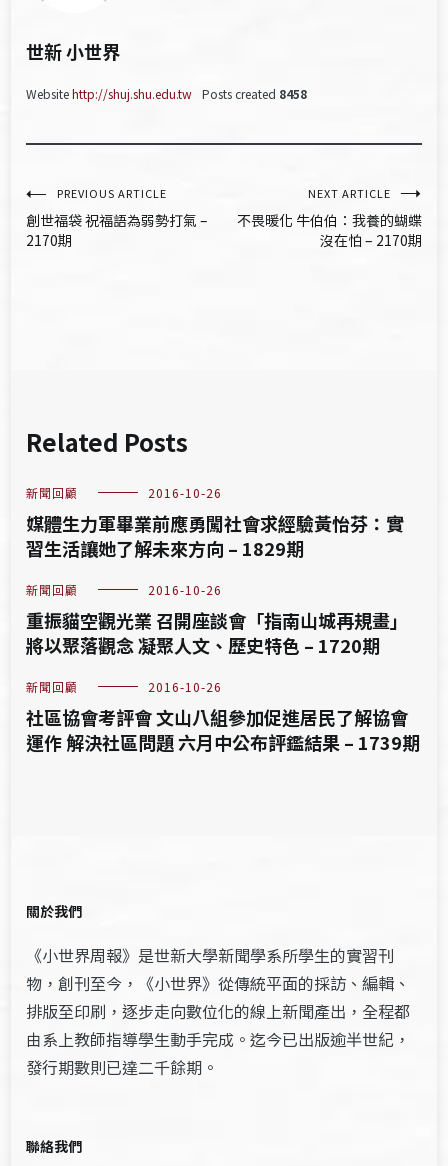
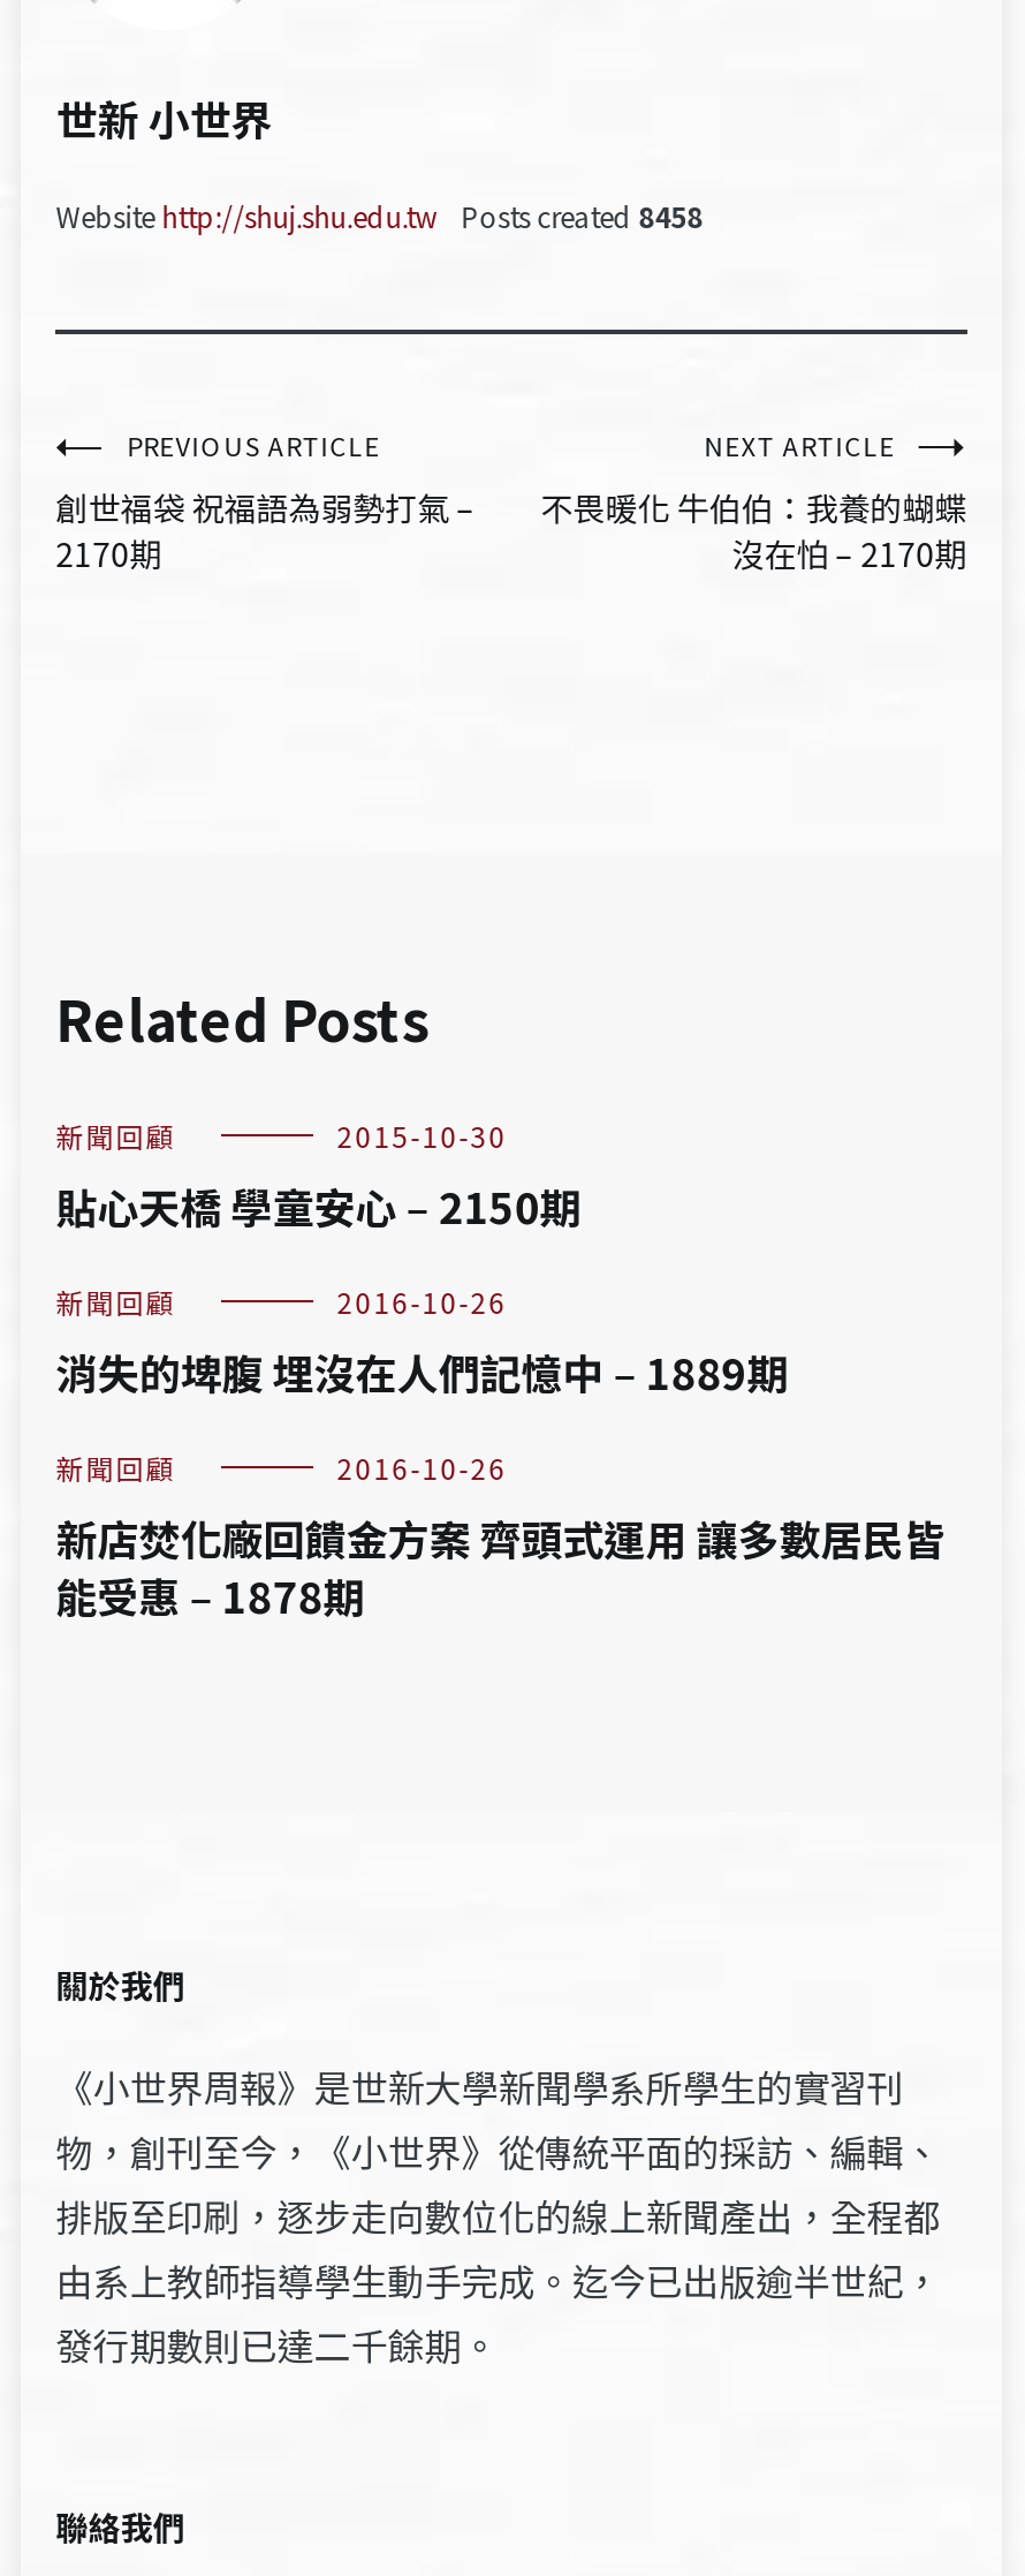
[26,484,404,561] 2016-10-26 | 媒體生力軍畢業前應勇闖社會求經驗黃怡芬：實 | 習生活讓她了解未來方向 – 1829期 -> [56,1116,581,1236] 2015-10-30 | 貼心天橋 學童安心 – 2150期
[26,607,408,658] 重振貓空觀光業 召開座談會「指南山城再規畫」 | 將以聚落觀念 凝聚人文、歷史特色 – 1720期 -> [56,1342,788,1402] 消失的埤腹 埋沒在人們記憶中 – 1889期
[26,704,420,755] 社區協會考評會 文山八組參加促進居民了解協會 | 運作 解決社區問題 六月中公布評鑑結果 – 1739期 -> [56,1508,945,1625] 新店焚化廠回饋金方案 齊頭式運用 讓多數居民皆 | 能受惠 – 1878期

